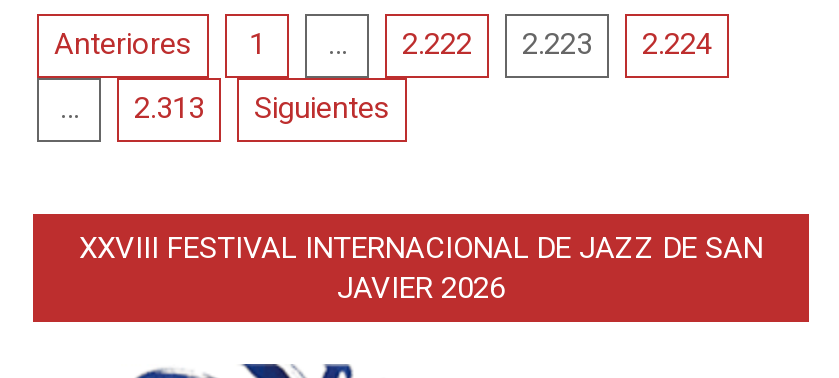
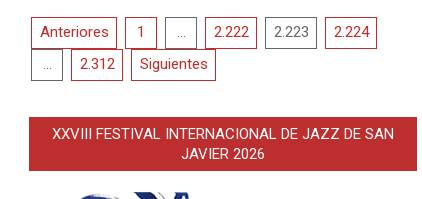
[134,90,204,126] 2.313 -> [79,55,114,73] 2.312

